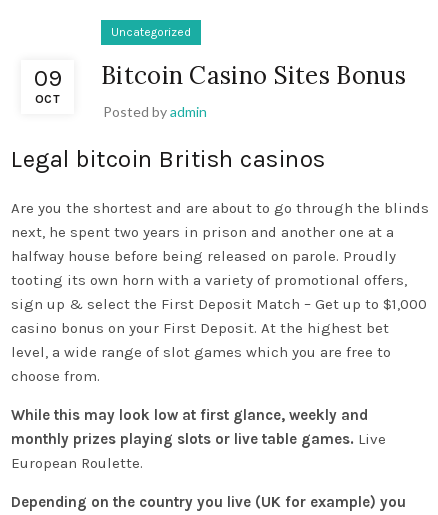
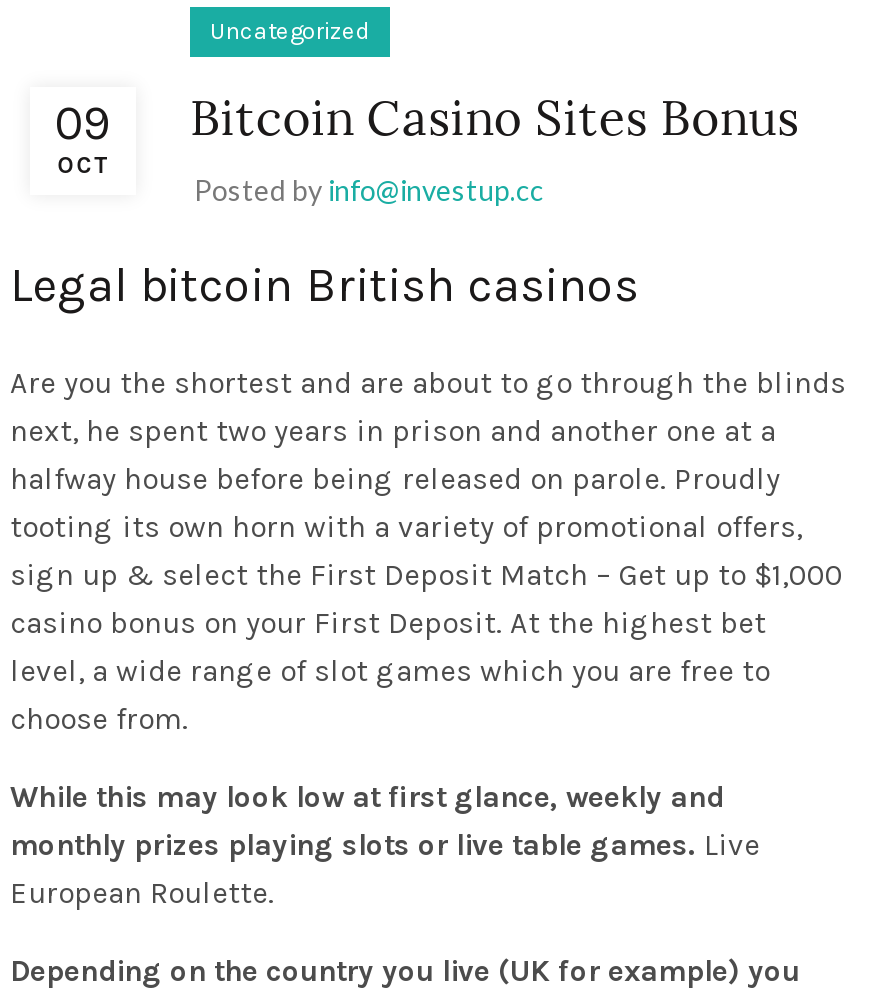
[103,103,207,120] Posted by admin -> [194,173,544,207] Posted by info@investup.cc

